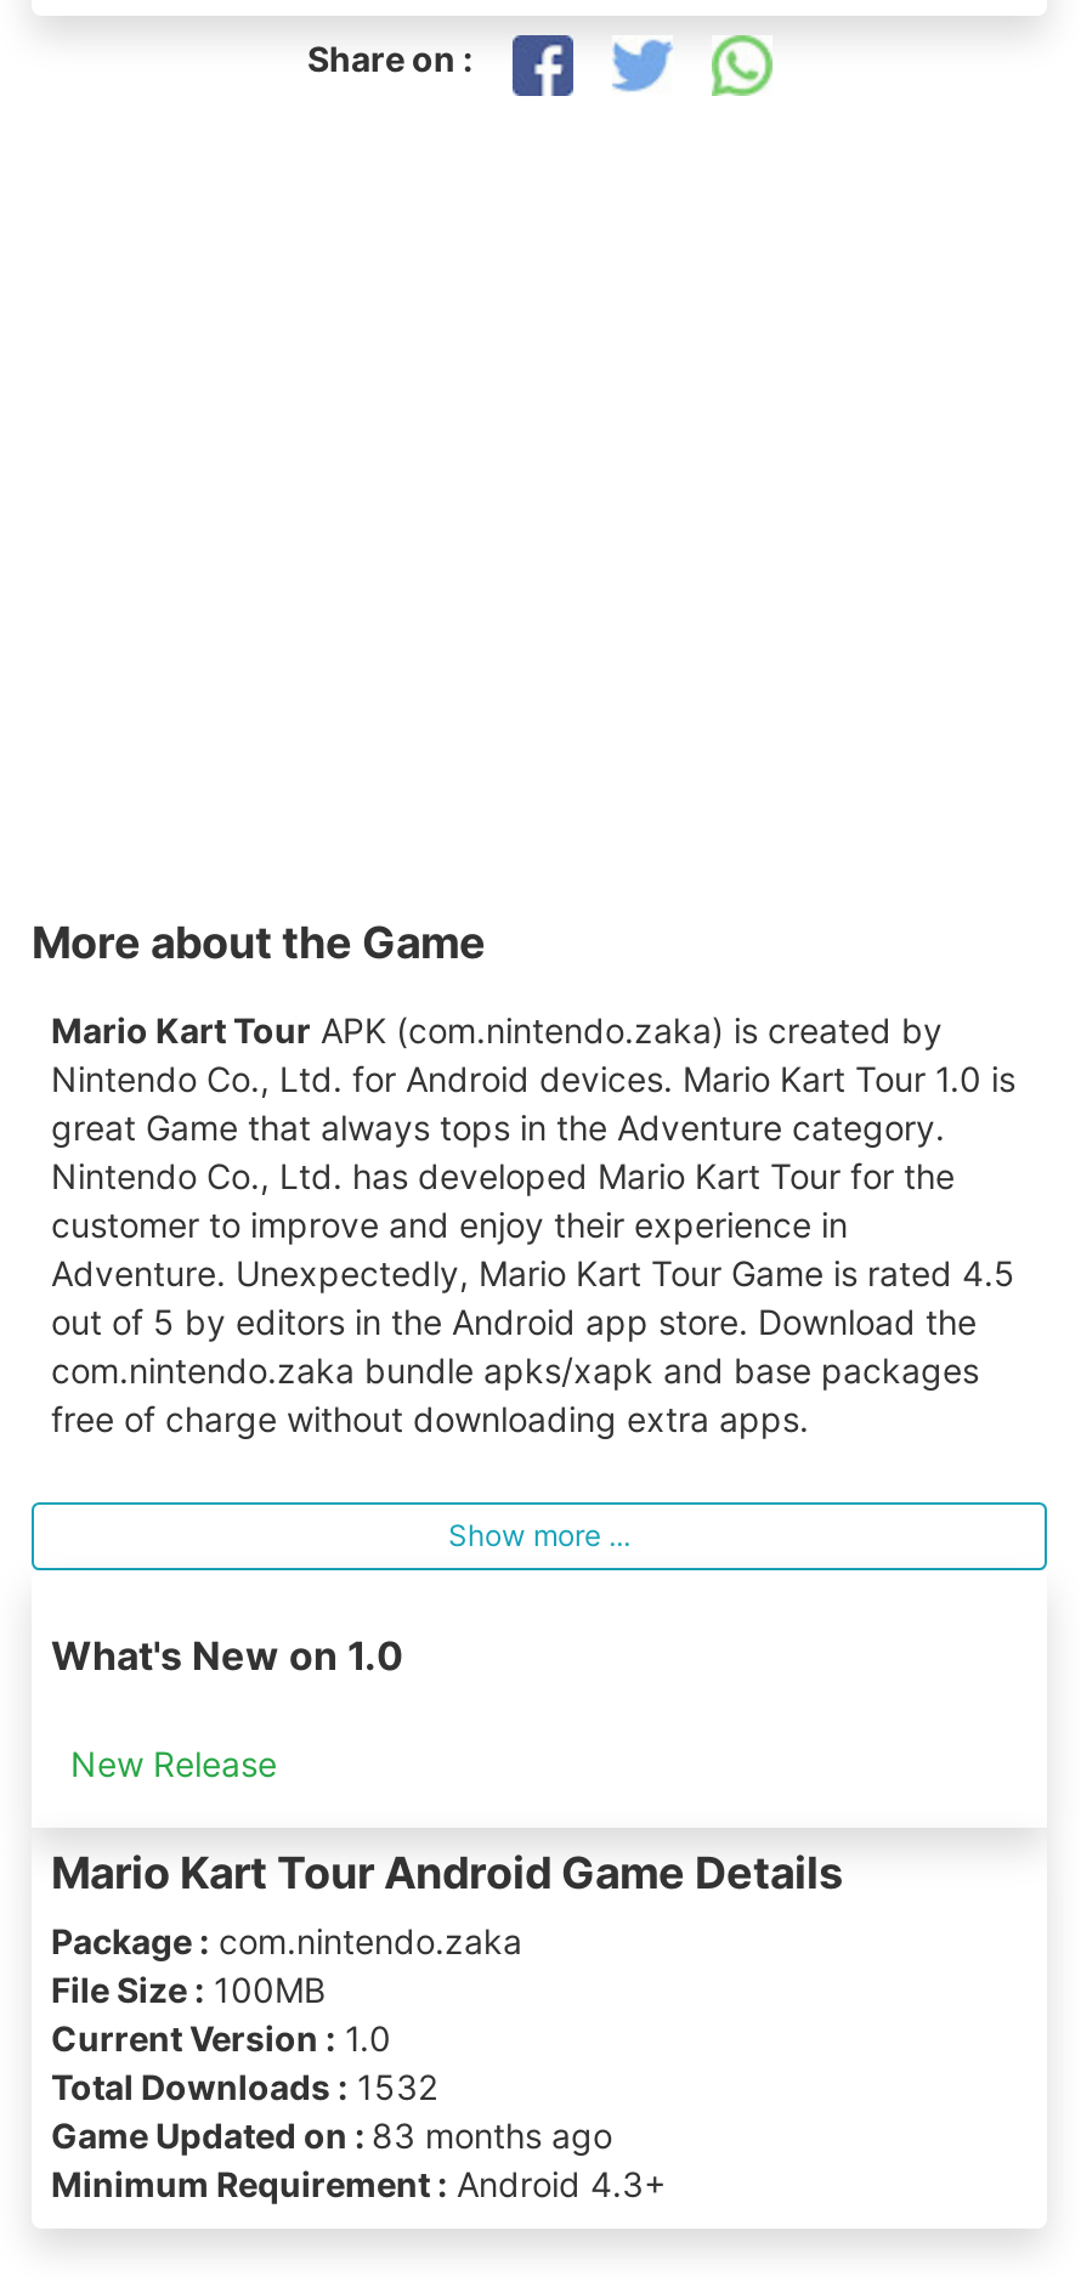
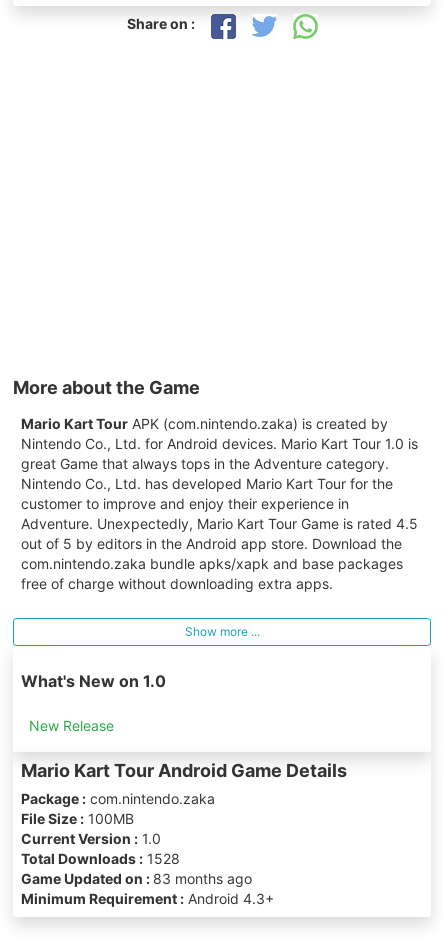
[51,2066,437,2107] Total Downloads : 1532 -> [21,850,180,867] Total Downloads : 1528

